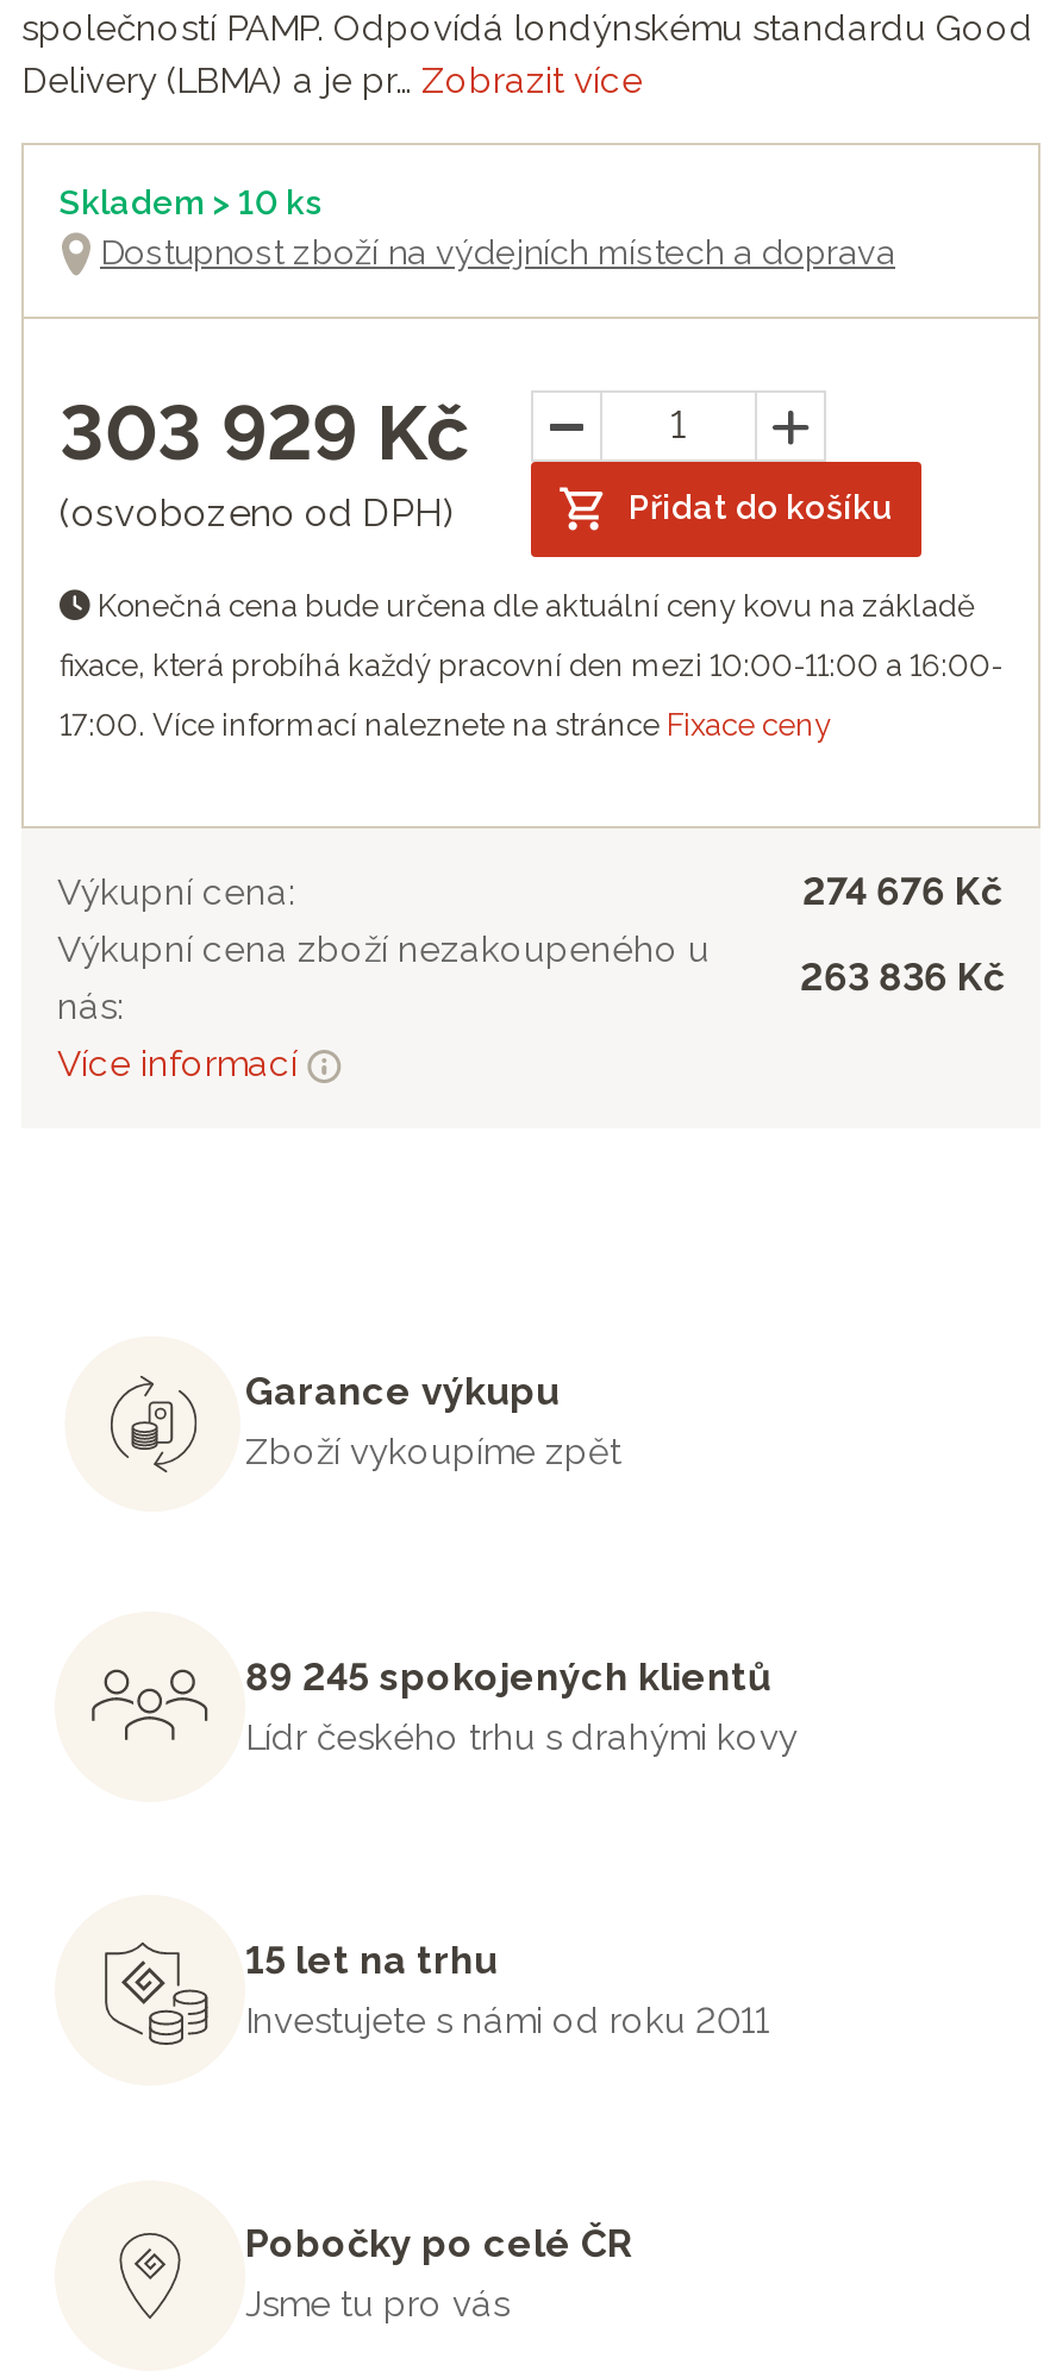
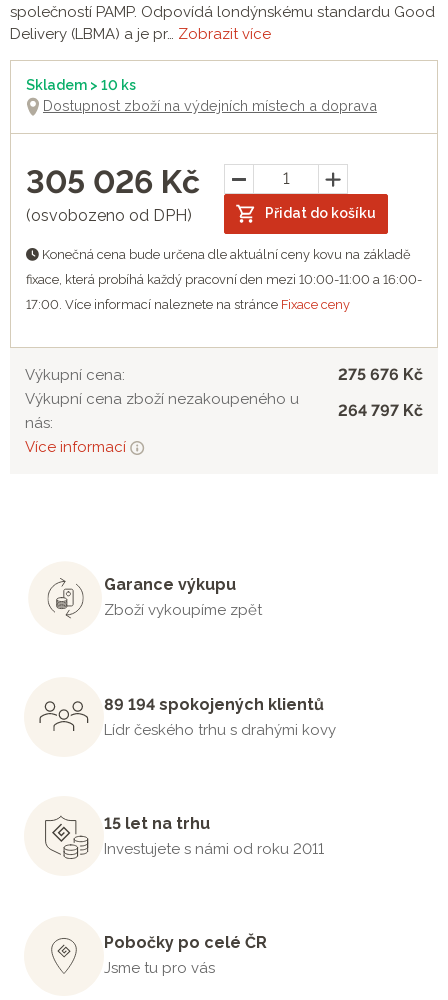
[60,388,469,476] 303 929 Kč -> [26,163,200,200] 305 026 Kč
[802,869,1002,914] 274 676 Kč -> [338,365,423,384] 275 676 Kč
[800,955,1005,1000] 263 836 Kč -> [338,401,423,420] 264 797 Kč
[245,1654,771,1699] 89 245 spokojených klientů -> [104,695,324,714] 89 194 spokojených klientů

